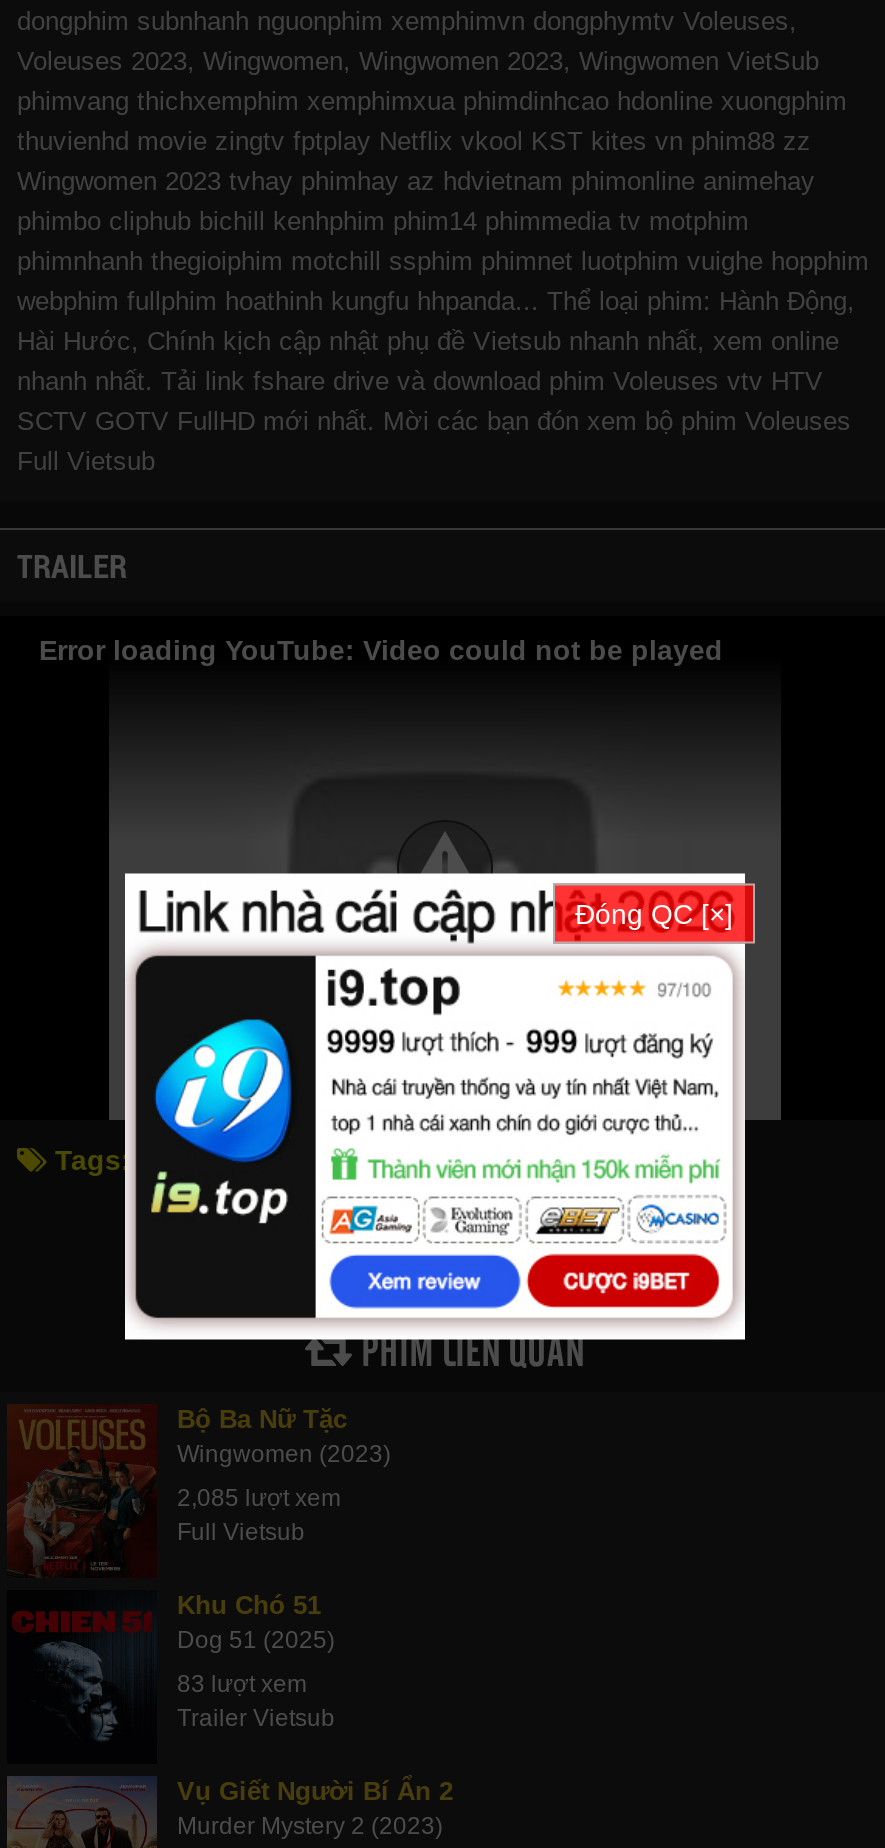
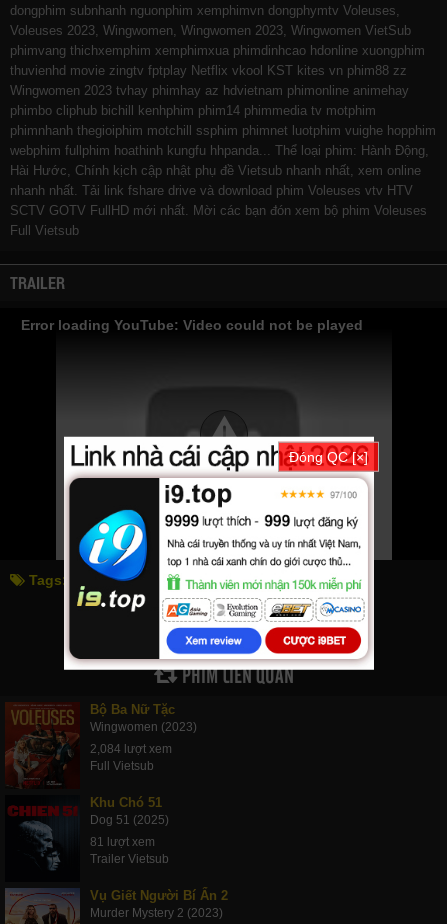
[177,1484,341,1512] 2,085 lượt xem -> [90,742,172,756] 2,084 lượt xem
[177,1670,307,1698] 83 lượt xem -> [90,835,155,849] 81 lượt xem

